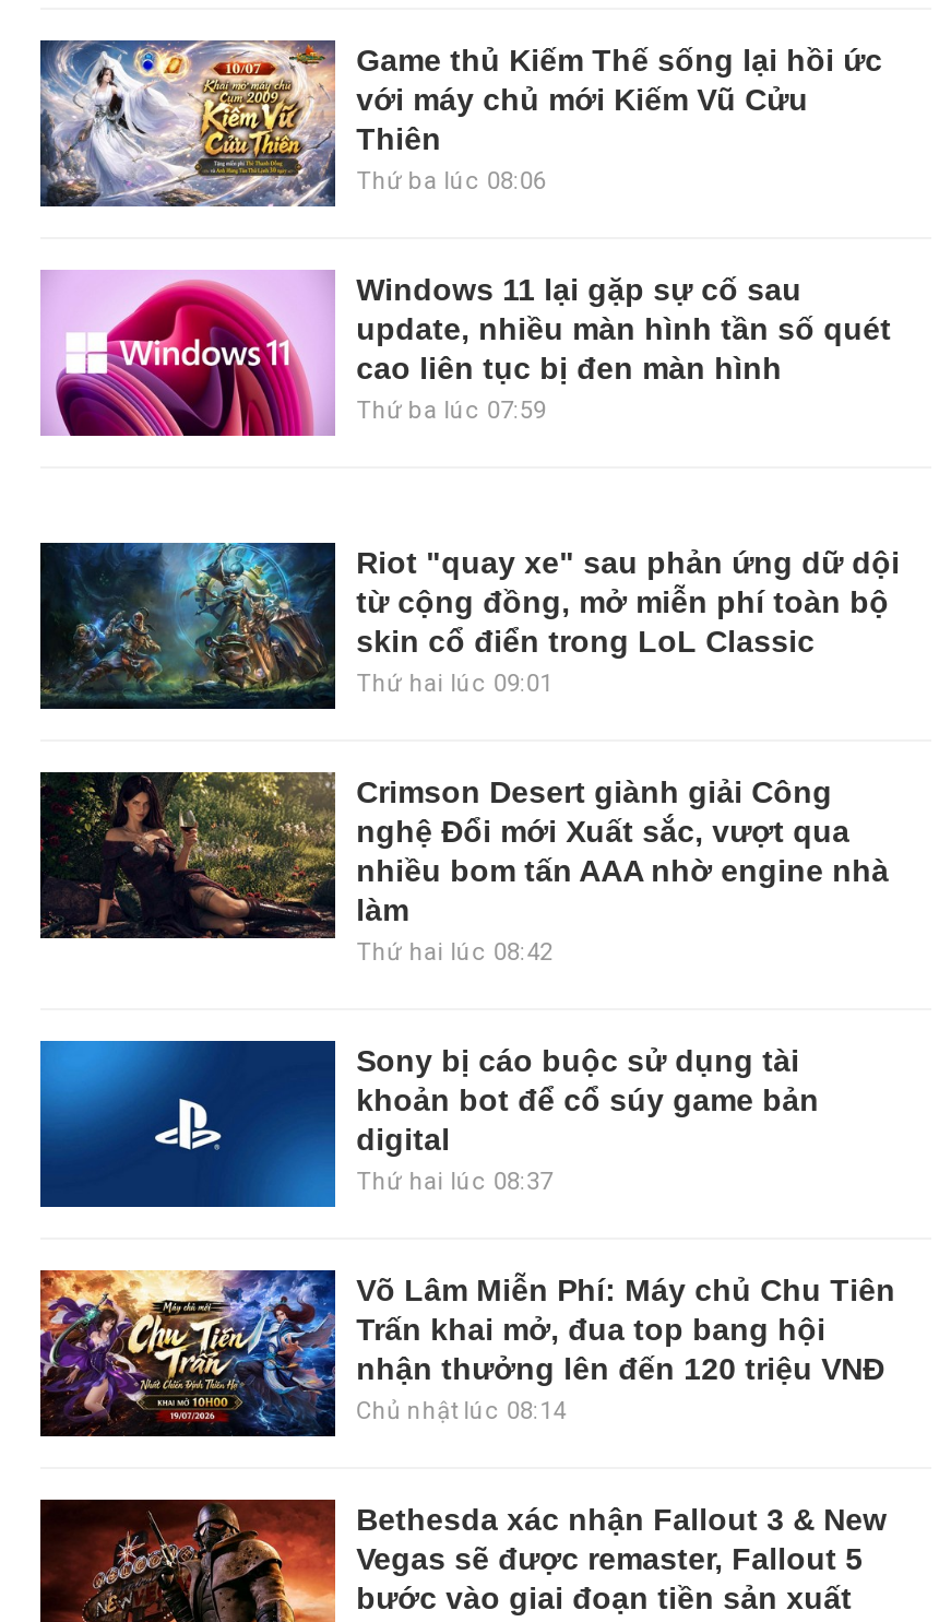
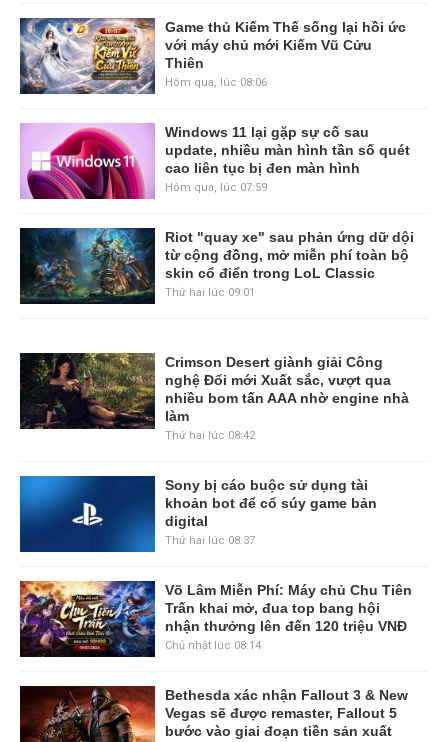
[356,167,546,196] Thứ ba lúc 08:06 -> [165,76,267,89] Hôm qua, lúc 08:06
[356,397,546,425] Thứ ba lúc 07:59 -> [165,181,267,194] Hôm qua, lúc 07:59
moved [38,538,900,709] -> [19,226,414,304]: [image] | Riot "quay xe" sau phản ứng dữ dội | từ cộng đồng, mở miễn phí toàn bộ | skin cổ điển trong LoL Classic | Thứ hai lúc 09:01

